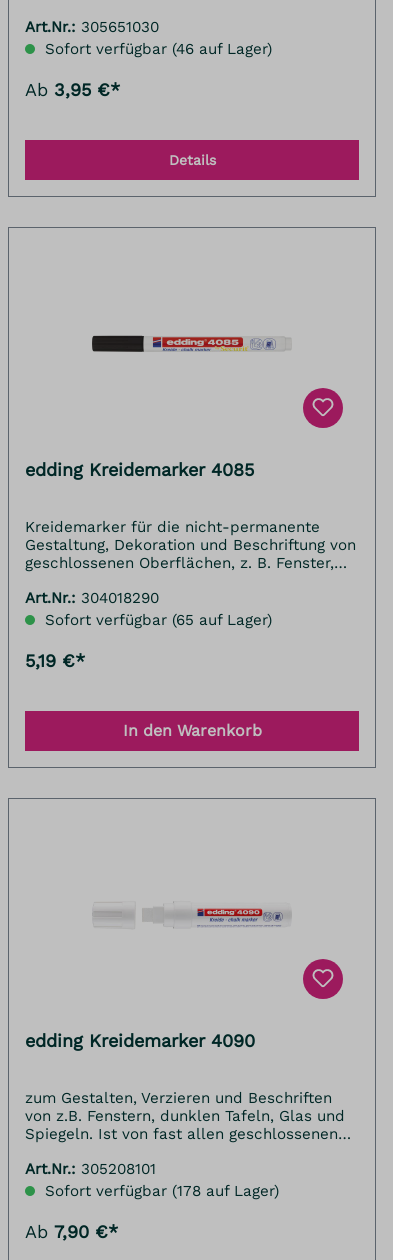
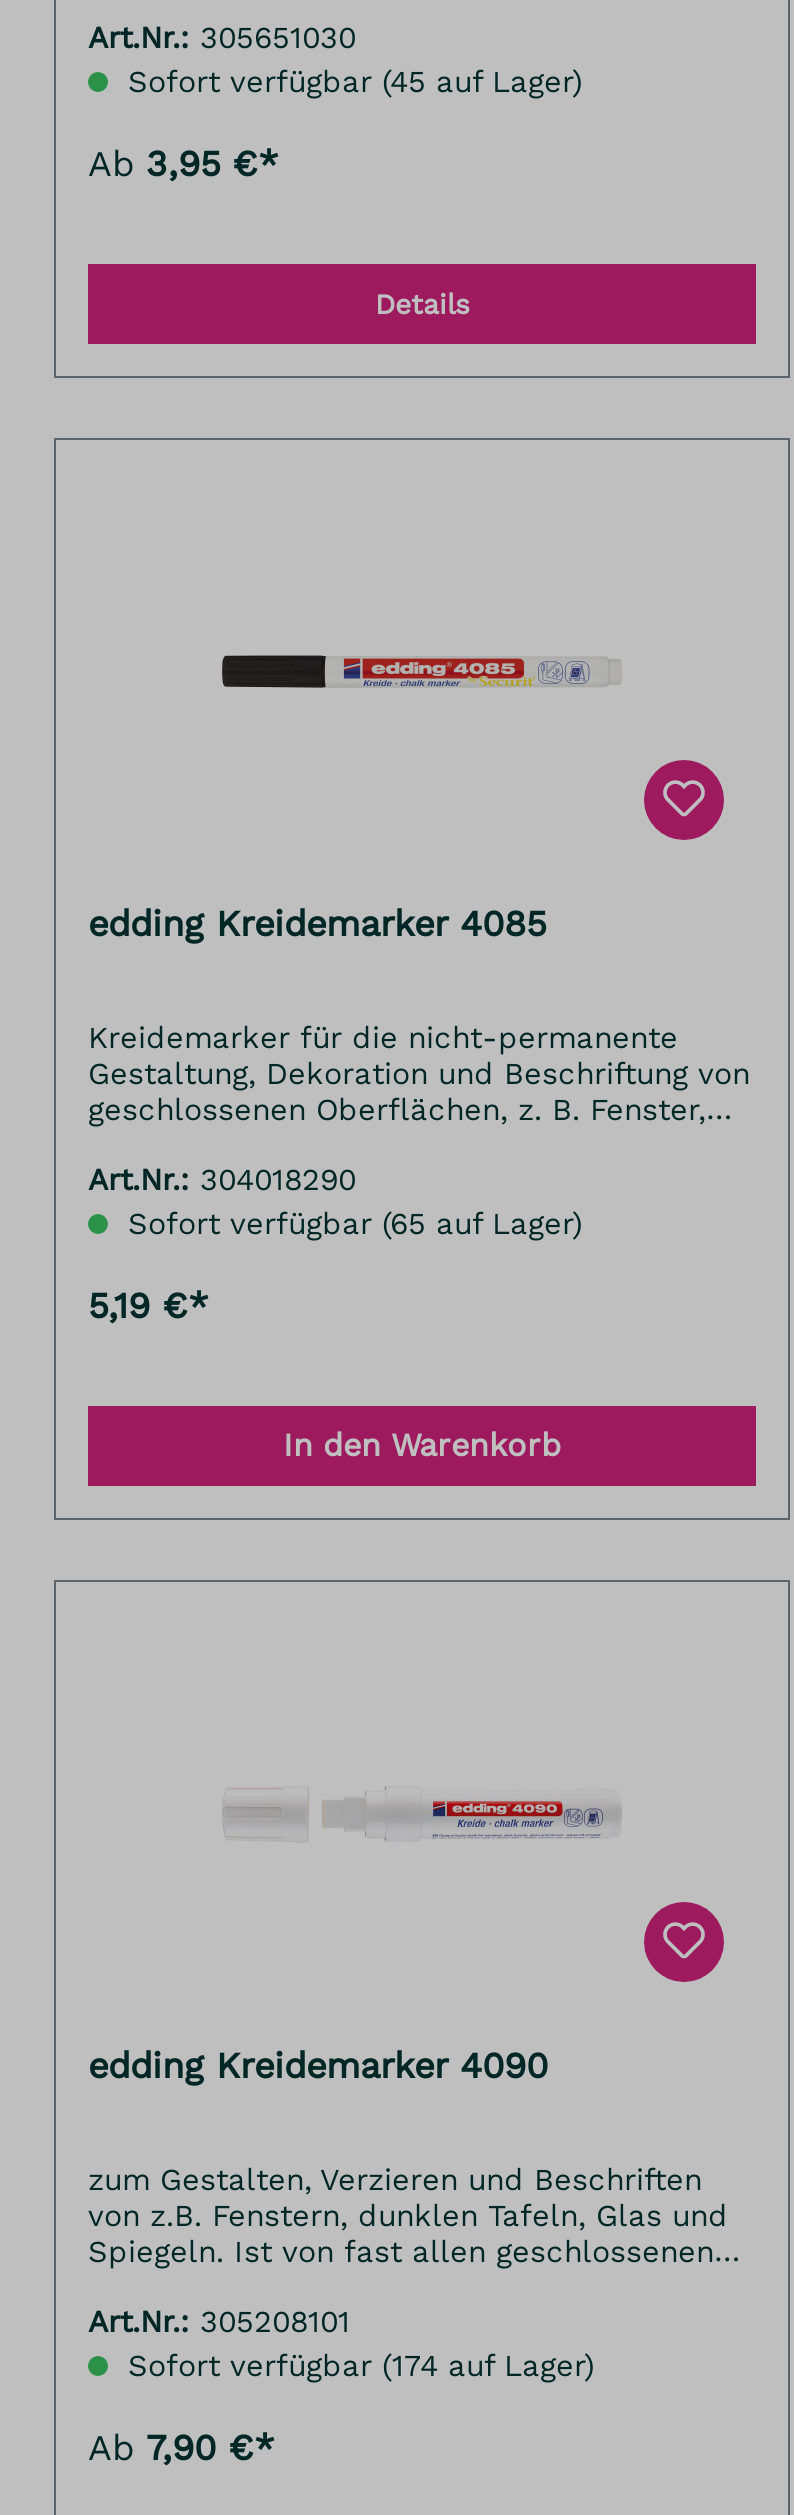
[40,39,272,57] Sofort verfügbar (46 auf Lager) -> [118,63,582,99] Sofort verfügbar (45 auf Lager)
[40,1181,279,1199] Sofort verfügbar (178 auf Lager) -> [118,2347,594,2383] Sofort verfügbar (174 auf Lager)

